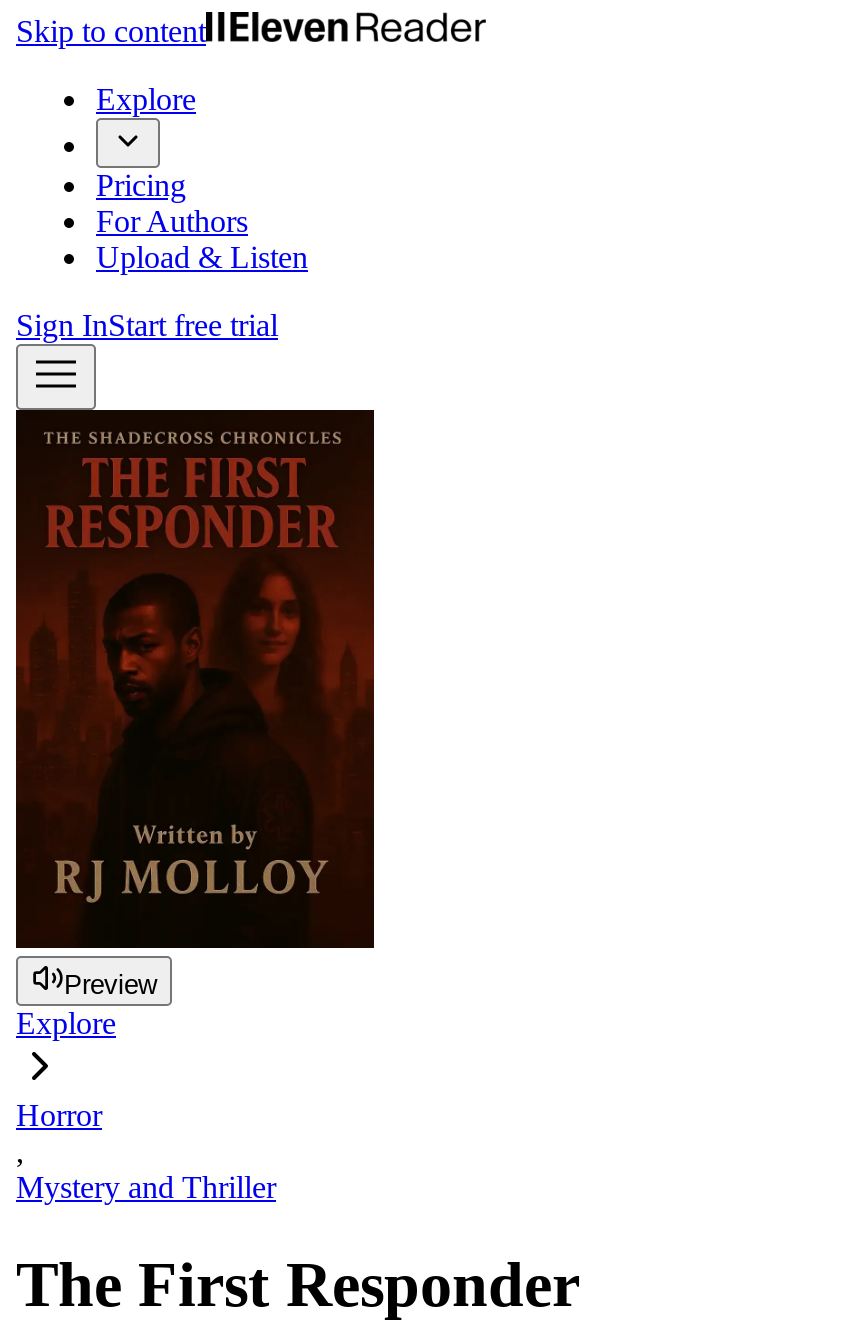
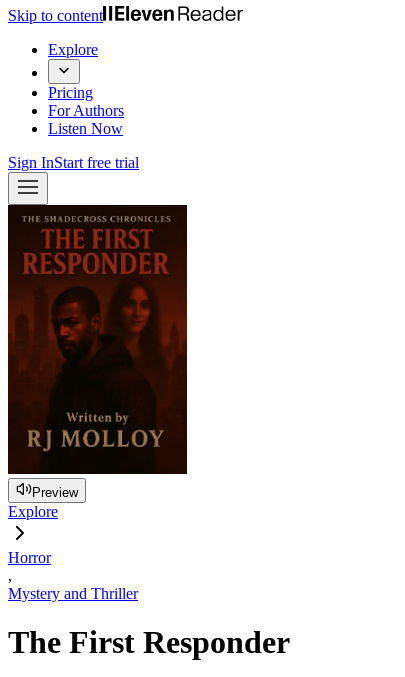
[96,240,308,274] Upload & Listen -> [48,120,123,137] Listen Now

